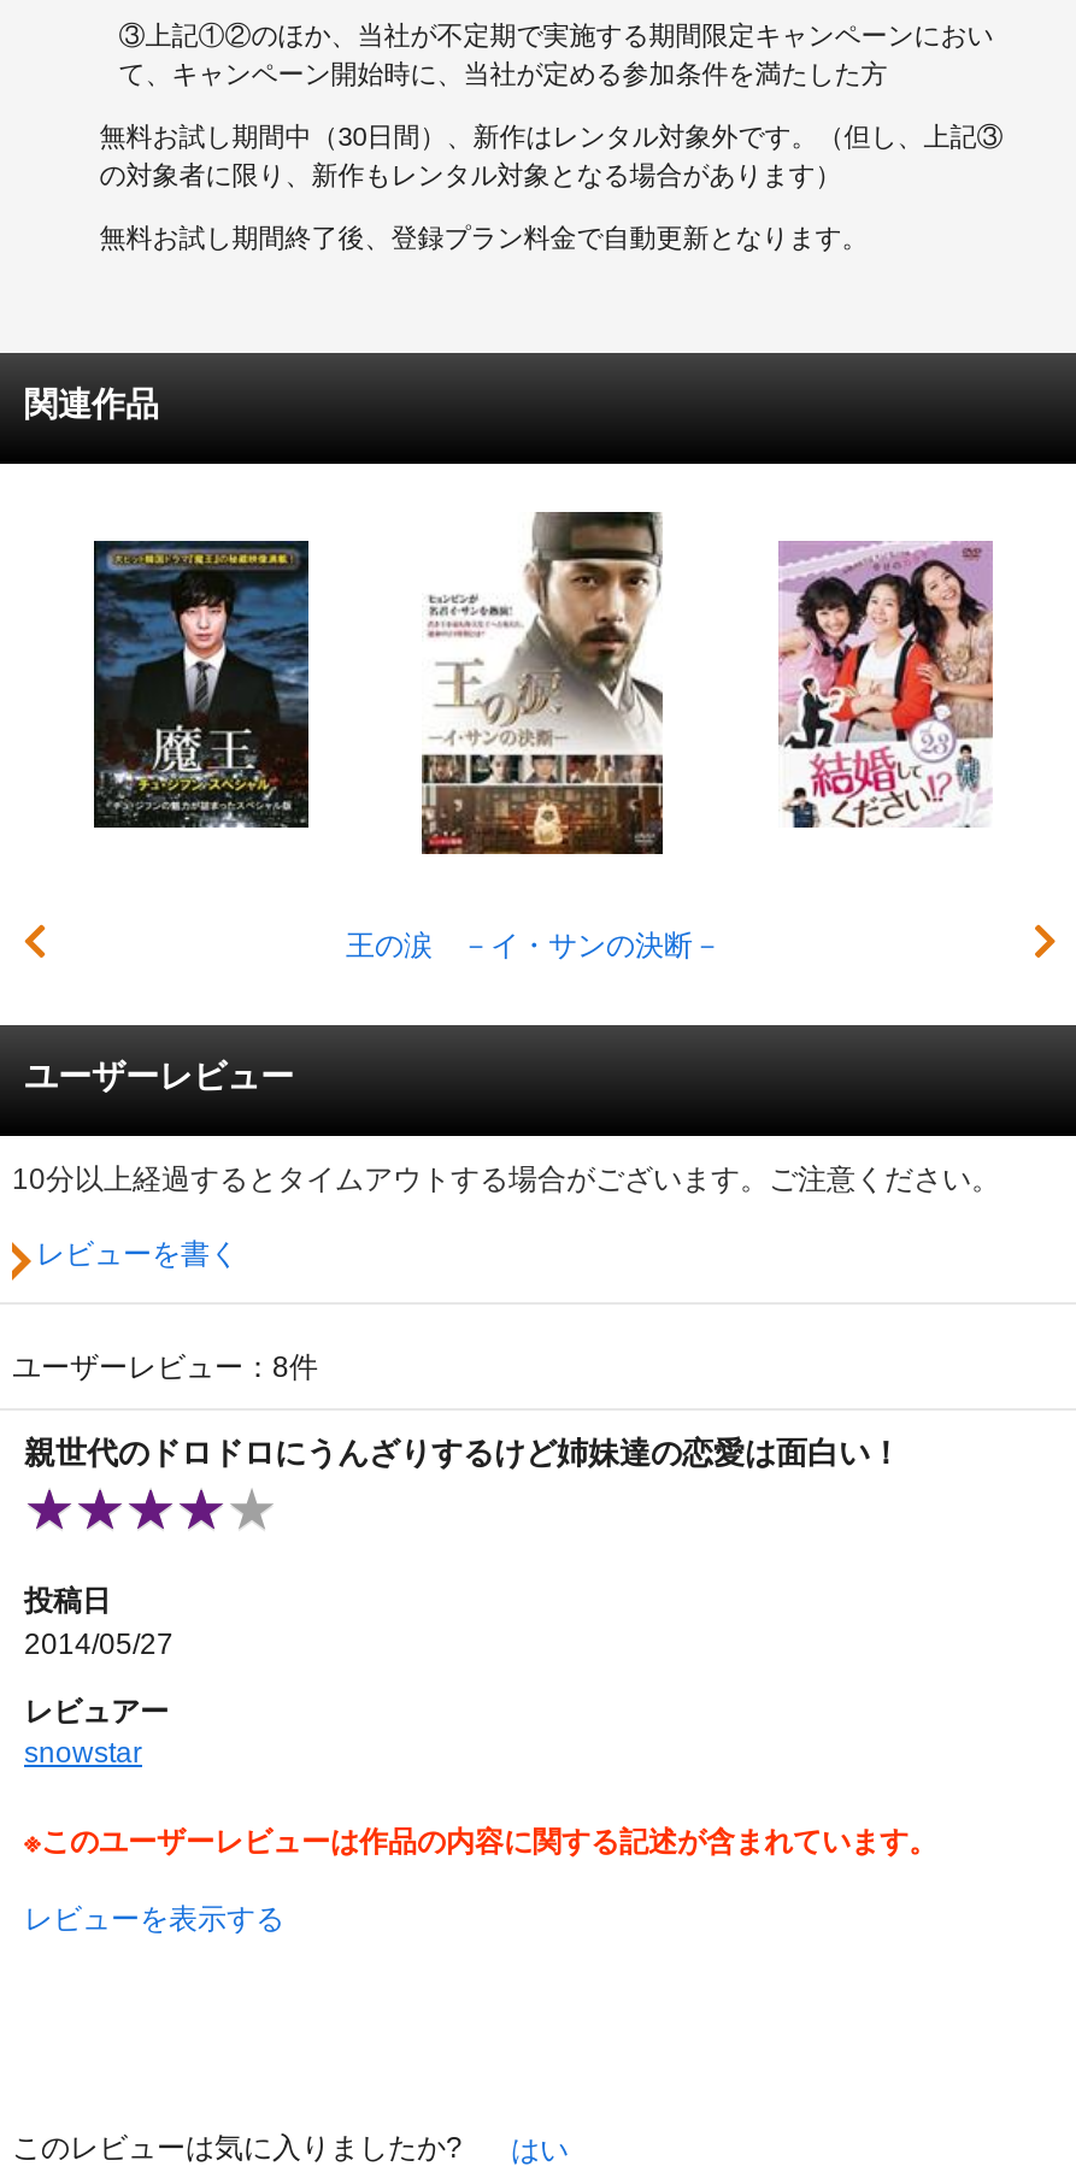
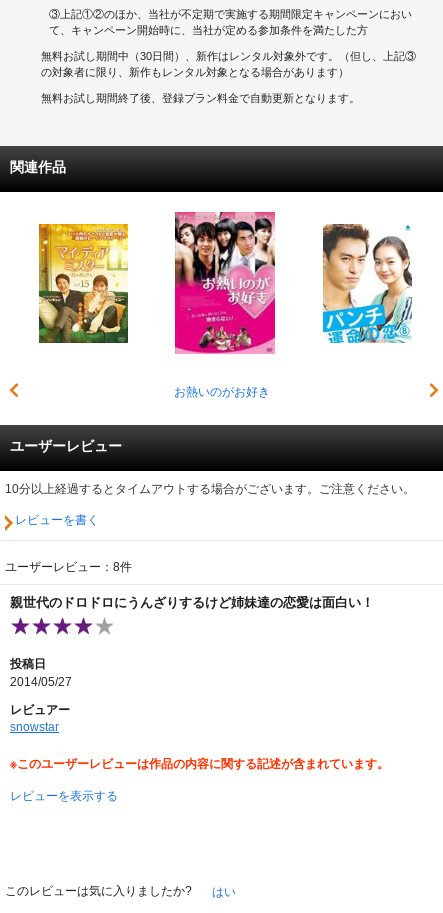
[346,510,722,963] [image] | 王の涙 －イ・サンの決断－ -> [173,211,276,399] [image] | お熱いのがお好き
[92,538,311,828] [image] -> [38,223,129,344] [image]
[778,538,995,830] [image] -> [322,223,413,344] [image]

